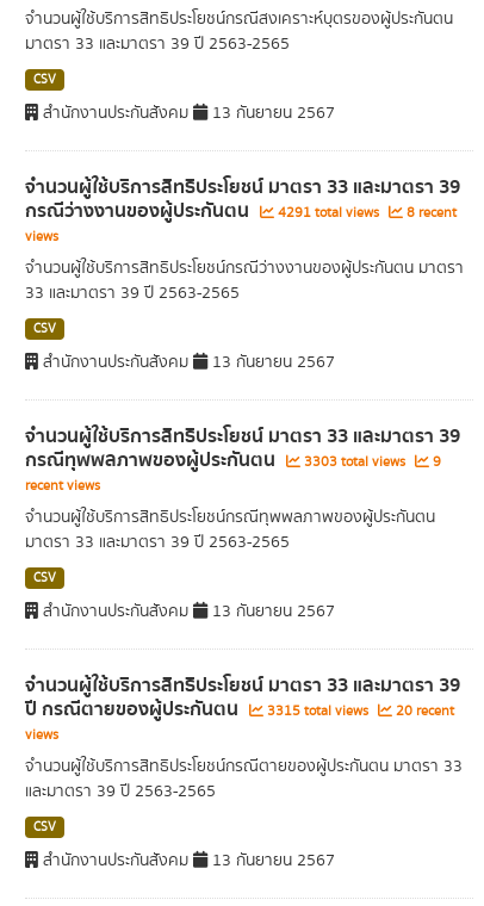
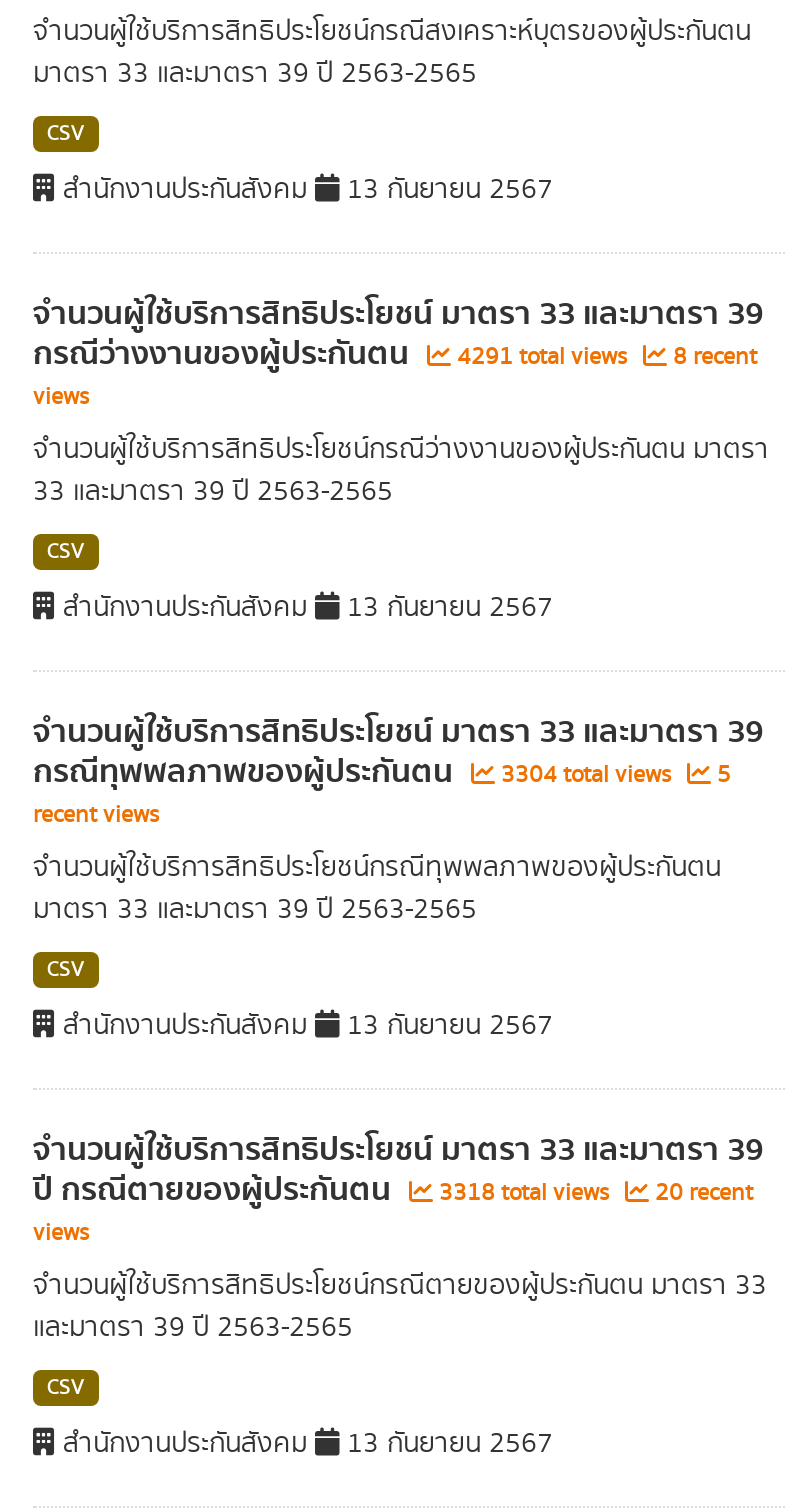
[300,452,409,472] 3303 total views -> [495,758,677,792] 3304 total views
[429,452,441,472] 9 -> [711,758,731,792] 5
[25,694,454,725] ปี กรณีตายของผู้ประกันตน 3315 total views 20 recent -> [33,1164,753,1216] ปี กรณีตายของผู้ประกันตน 3318 total views 20 recent

